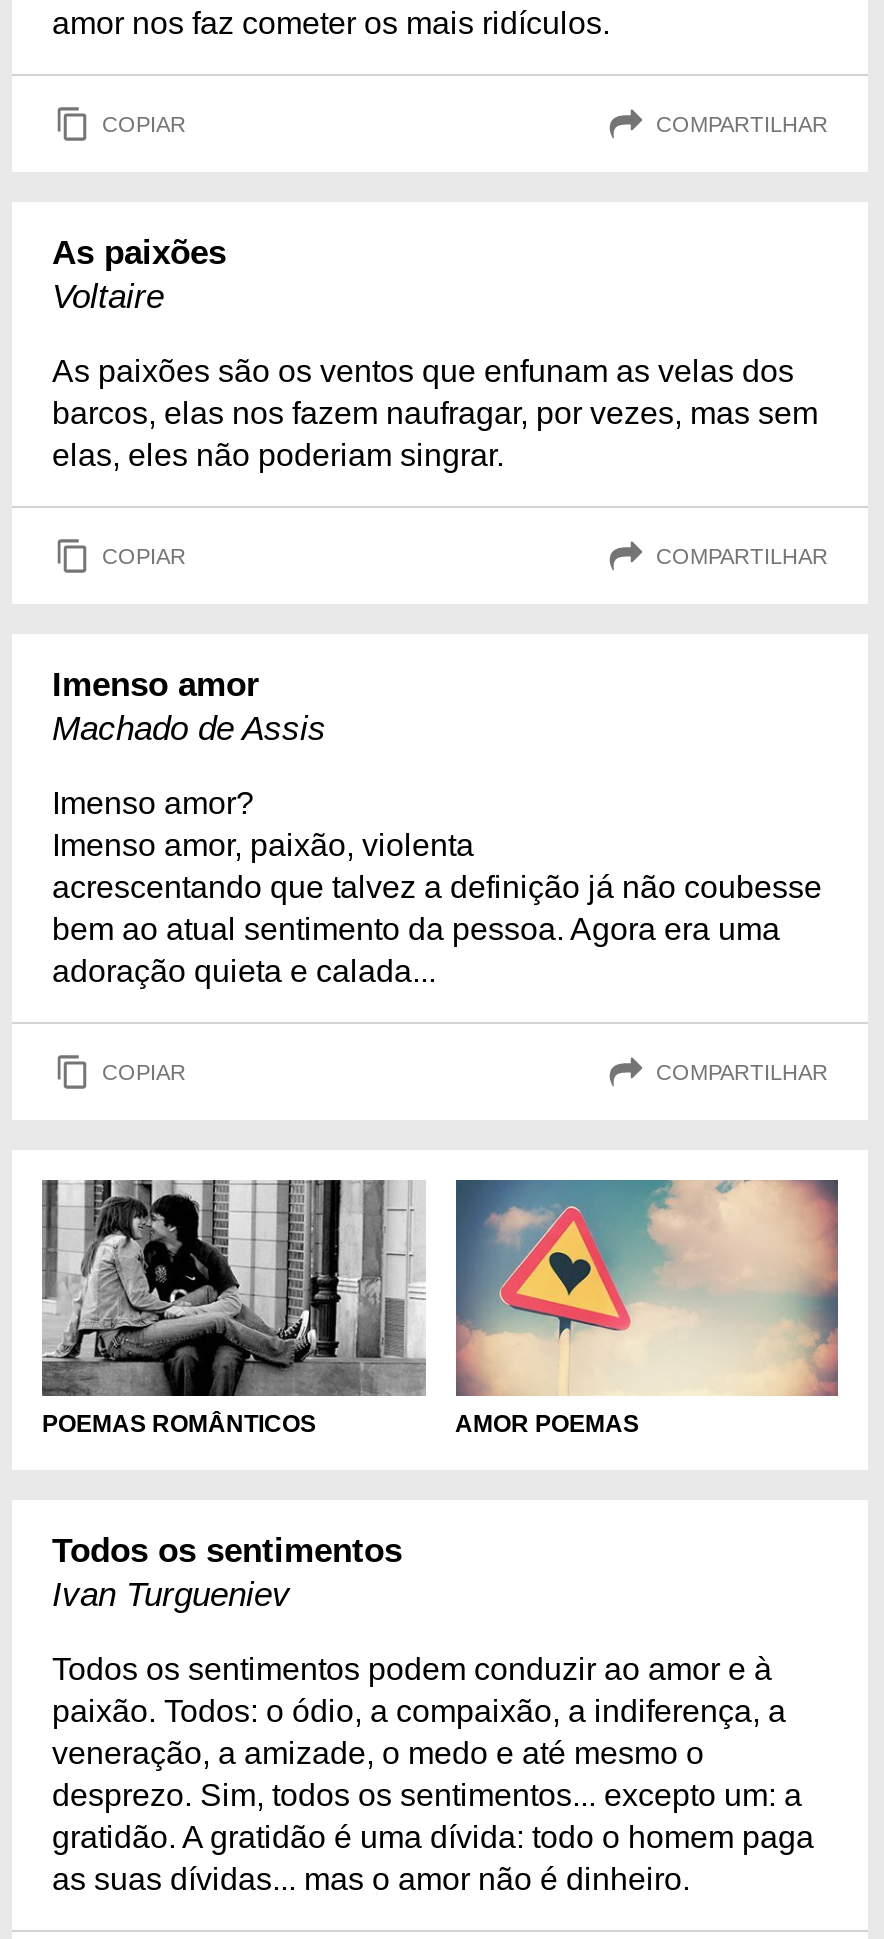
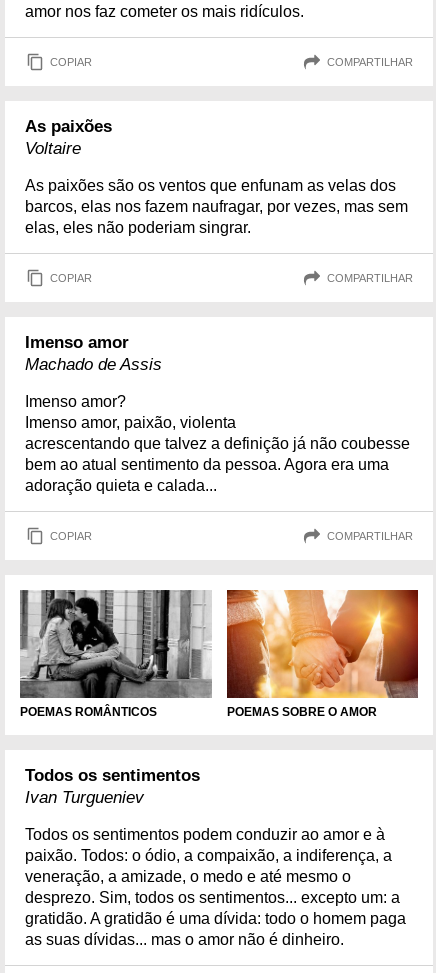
[454,1178,840,1437] [image] | AMOR POEMAS -> [226,589,419,718] [image] | POEMAS SOBRE O AMOR

